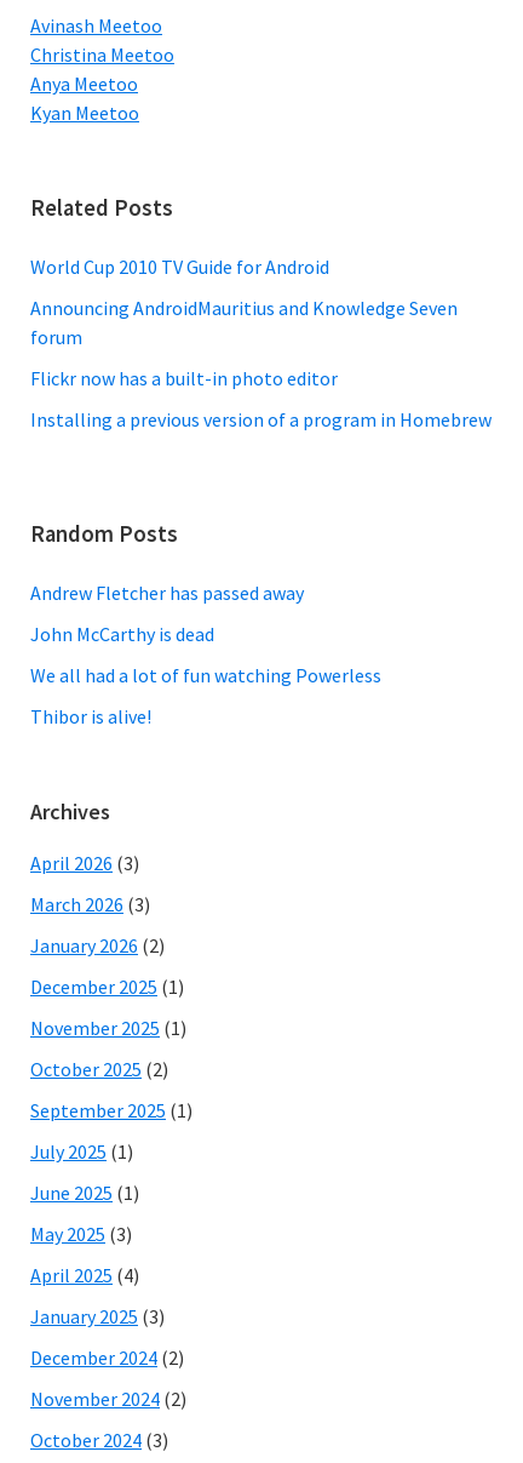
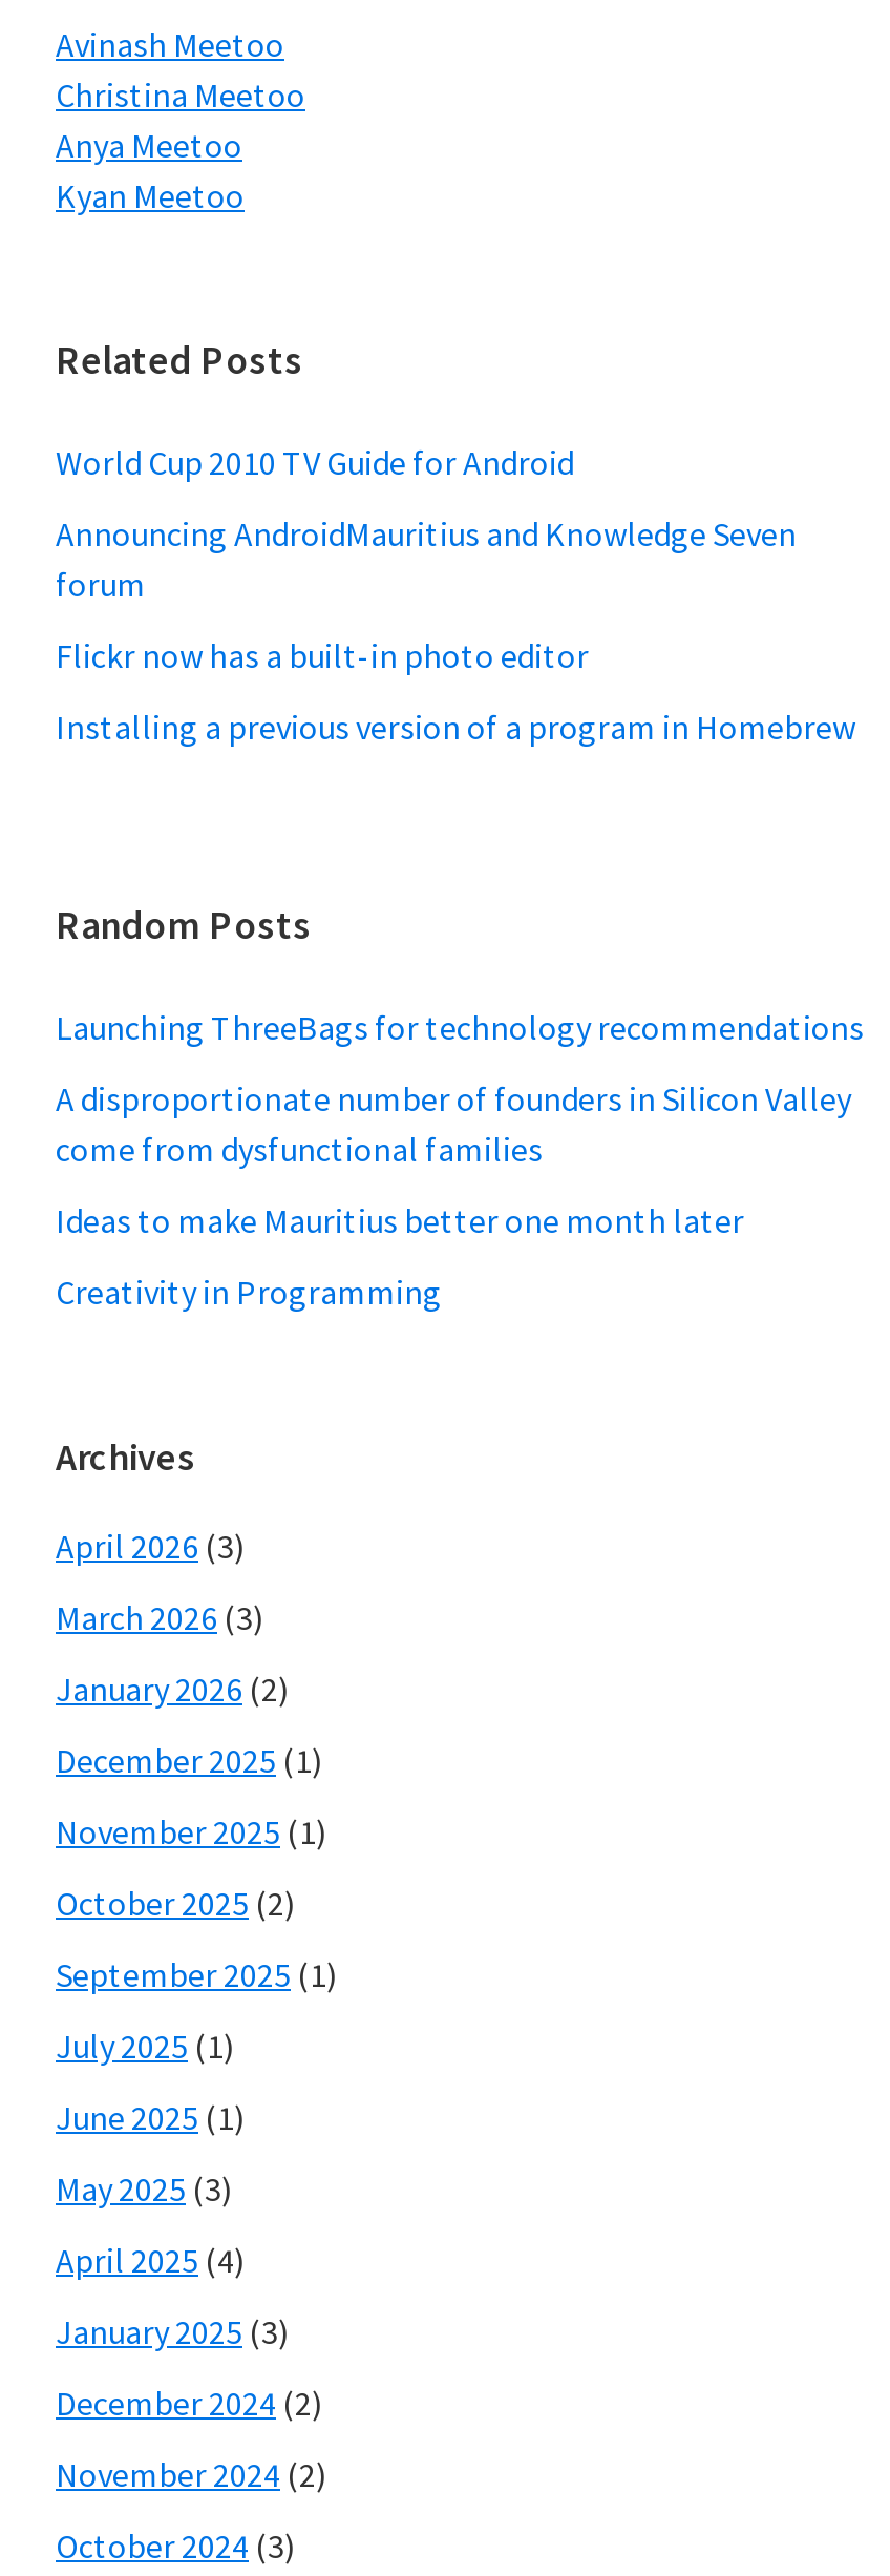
[30,580,304,604] Andrew Fletcher has passed away -> [56,1005,864,1047] Launching ThreeBags for technology recommendations
[30,621,214,646] John McCarthy is dead -> [56,1077,851,1169] A disproportionate number of founders in Silicon Valley | come from dysfunctional families
[30,663,381,687] We all had a lot of fun watching Powerless -> [56,1198,744,1240] Ideas to make Mauritius better one month later
[30,704,151,728] Thibor is alive! -> [56,1270,442,1312] Creativity in Programming

